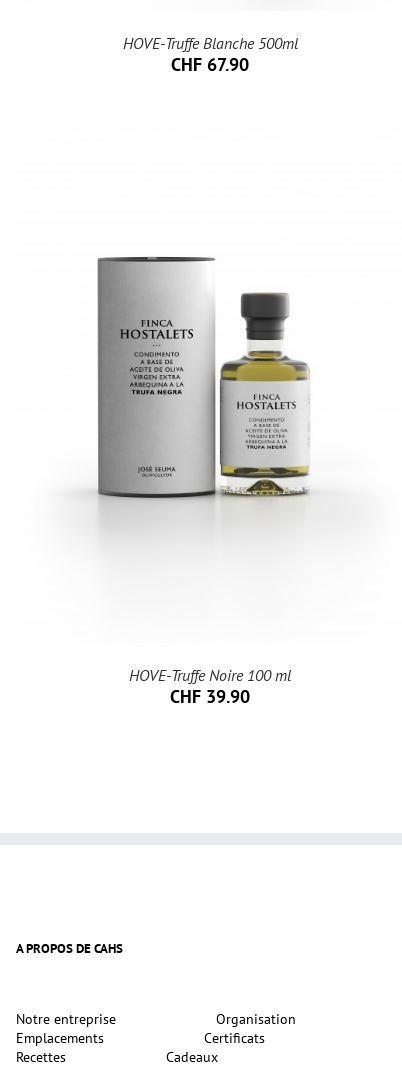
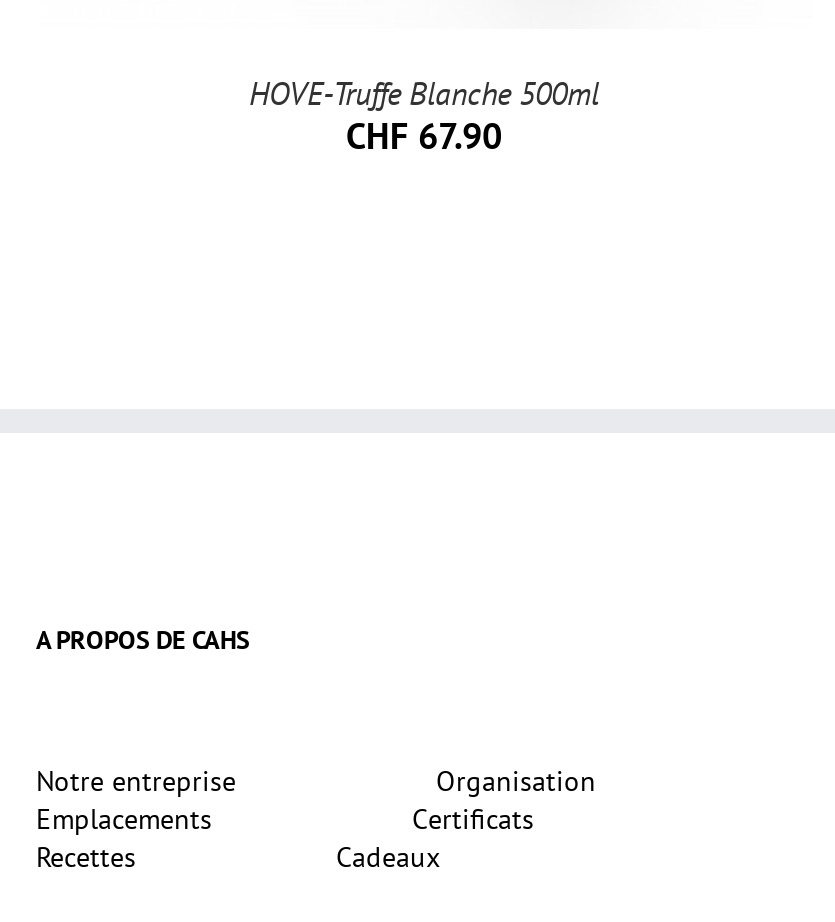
[73,256,314,547] [image] -> none
[129,664,291,707] HOVE-Truffe Noire 100 ml | CHF 39.90 -> none

